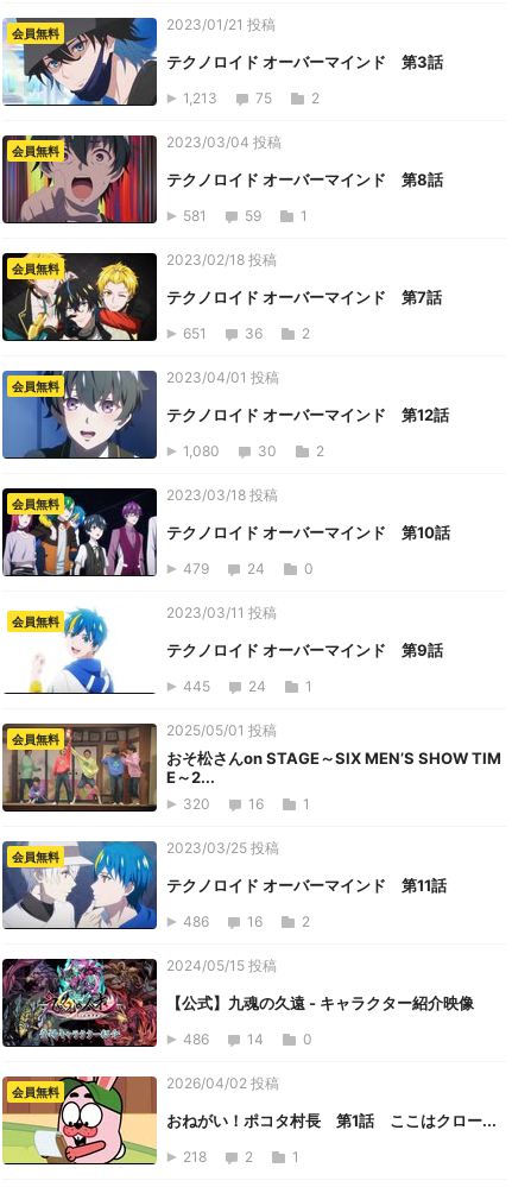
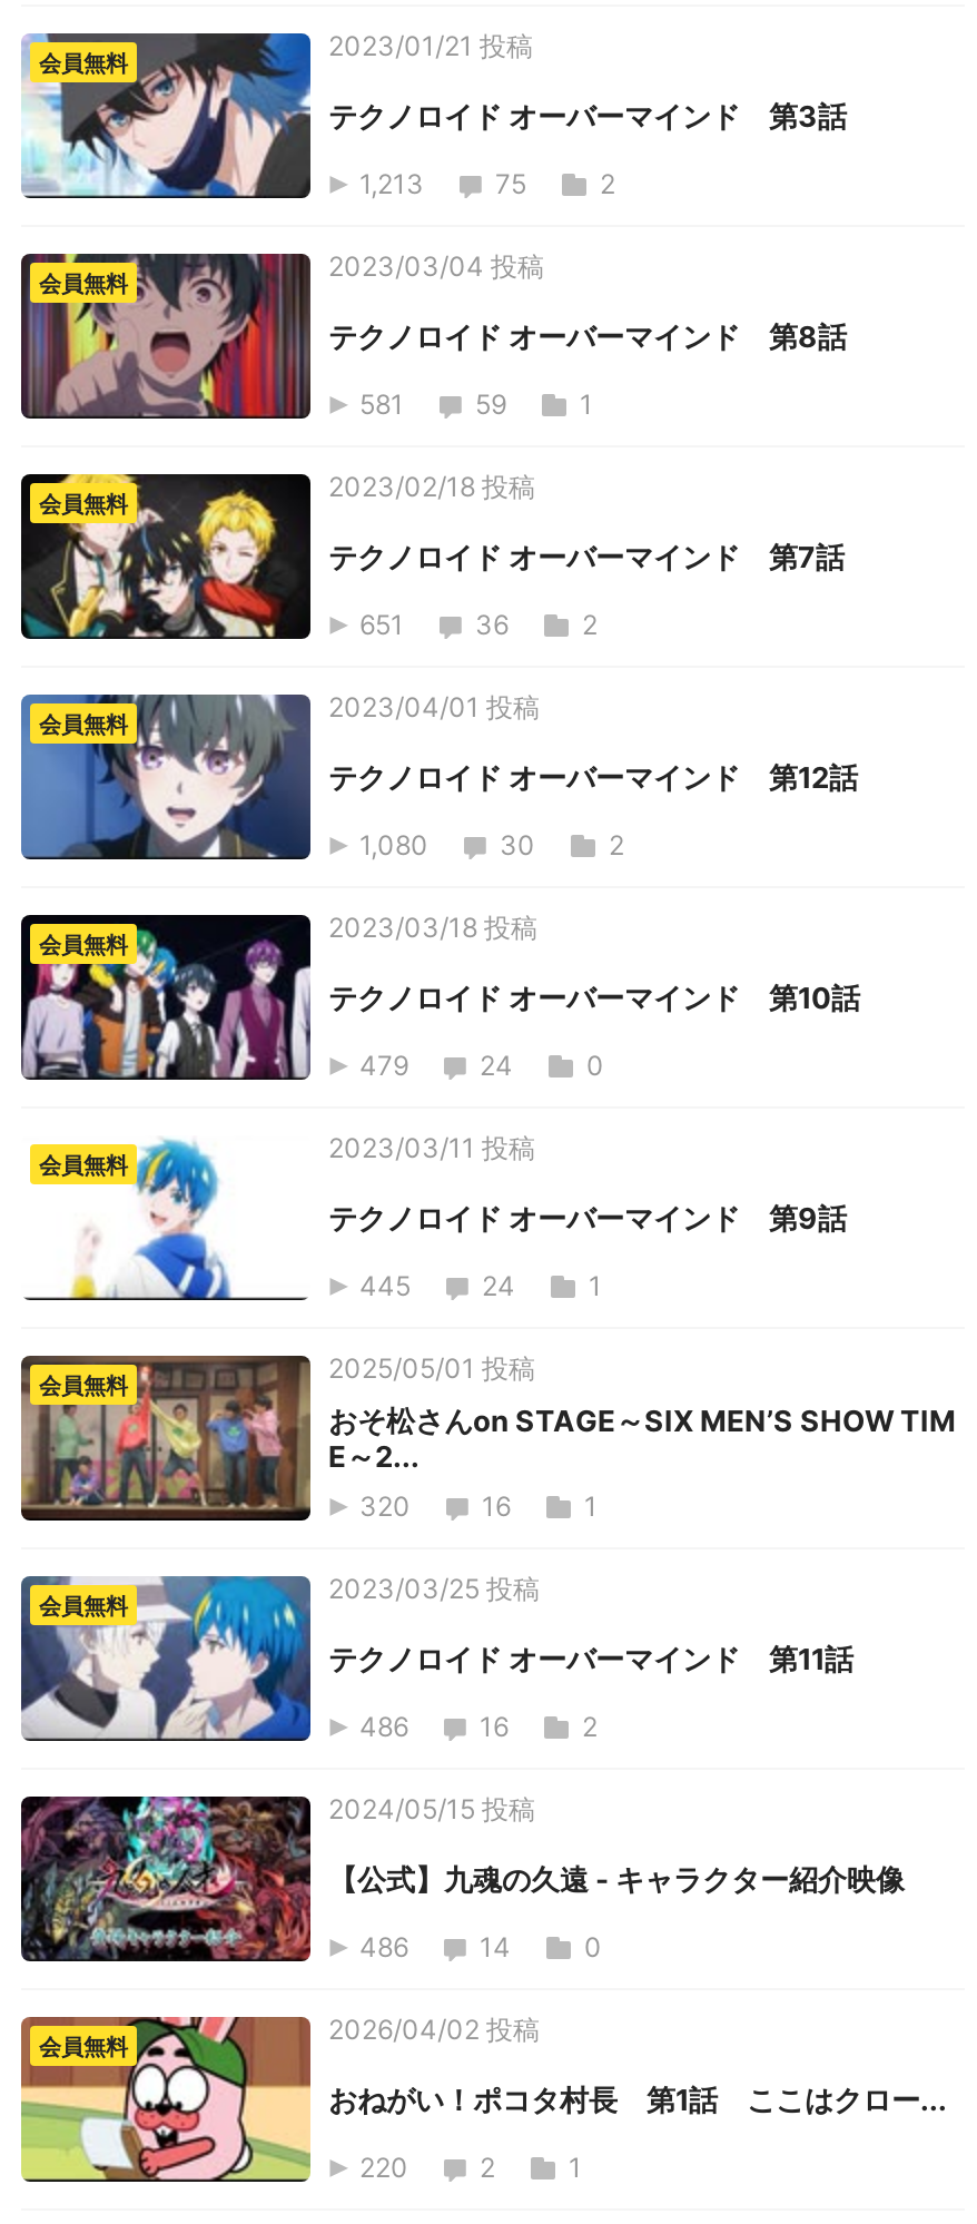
[183,1148,207,1166] 218 -> [359,2151,408,2184] 220

